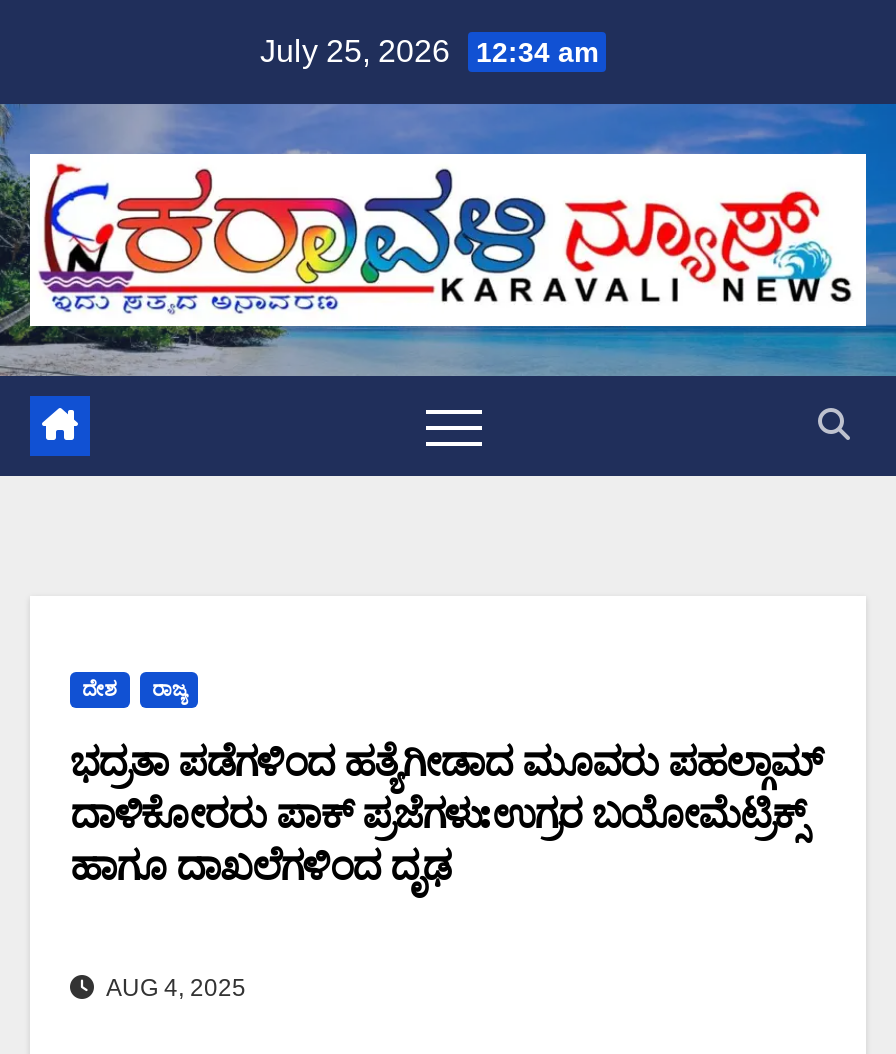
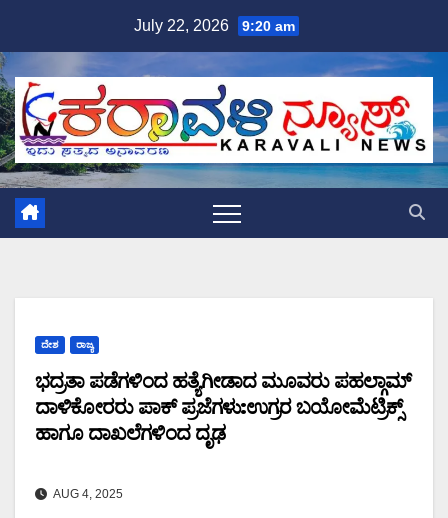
[260,34,598,68] July 25, 2026 12:34 am -> [134,17,295,34] July 22, 2026 9:20 am

